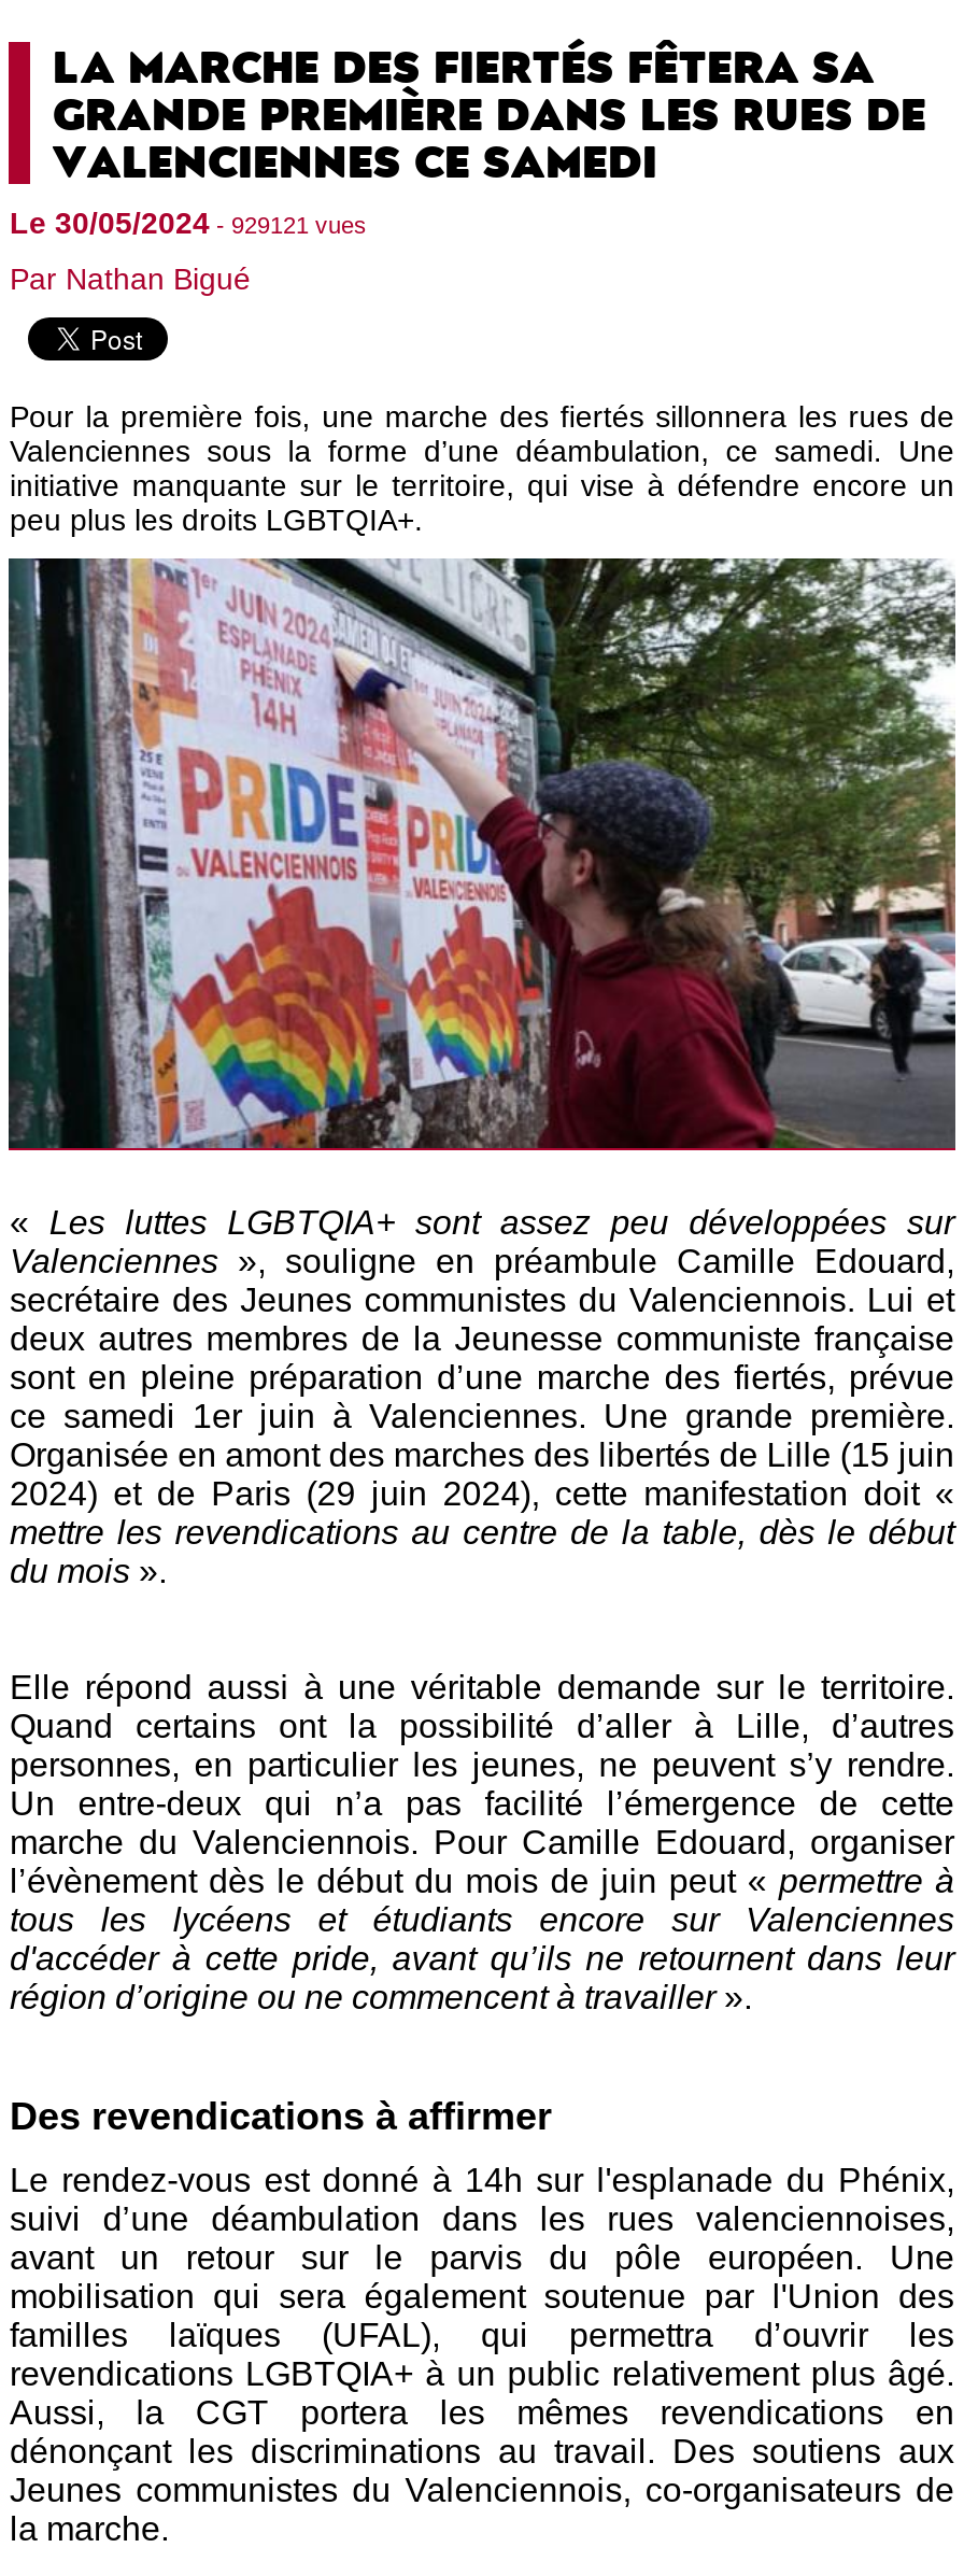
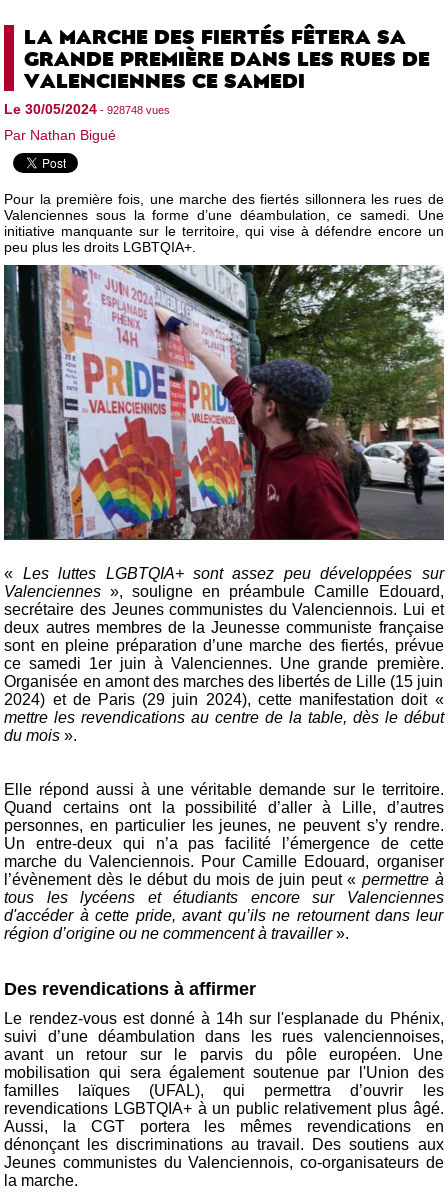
[10,205,367,239] Le 30/05/2024 - 929121 vues -> [4,101,170,117] Le 30/05/2024 - 928748 vues

